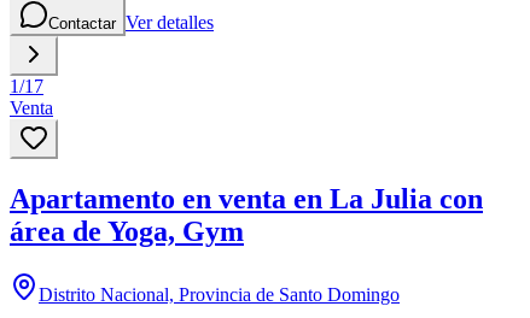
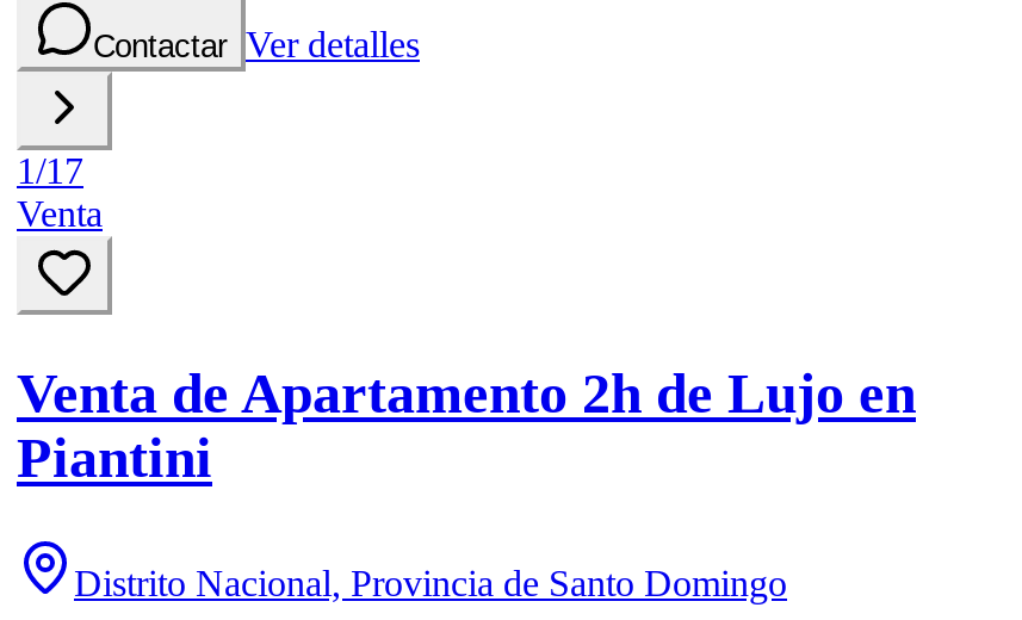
[10,183,483,247] Apartamento en venta en La Julia con | área de Yoga, Gym -> [17,362,916,489] Venta de Apartamento 2h de Lujo en | Piantini

